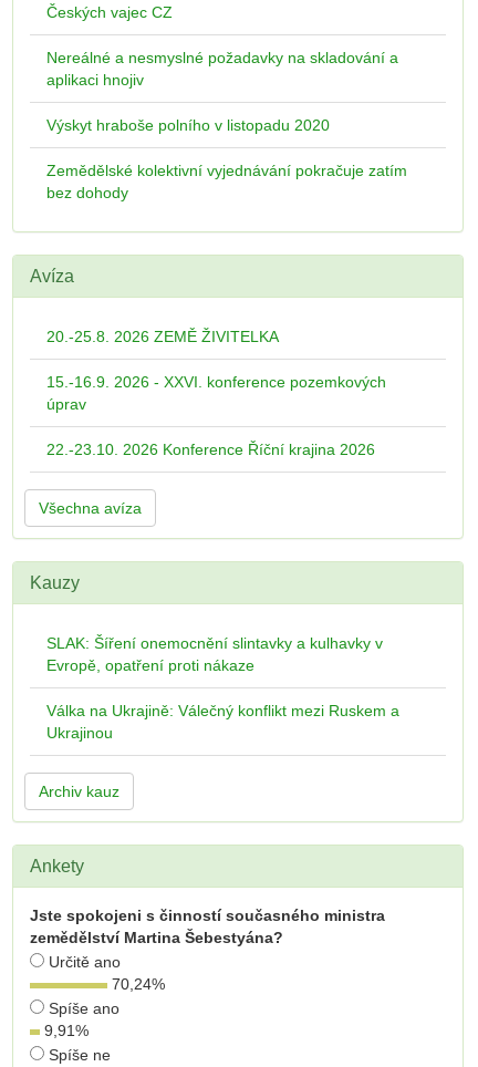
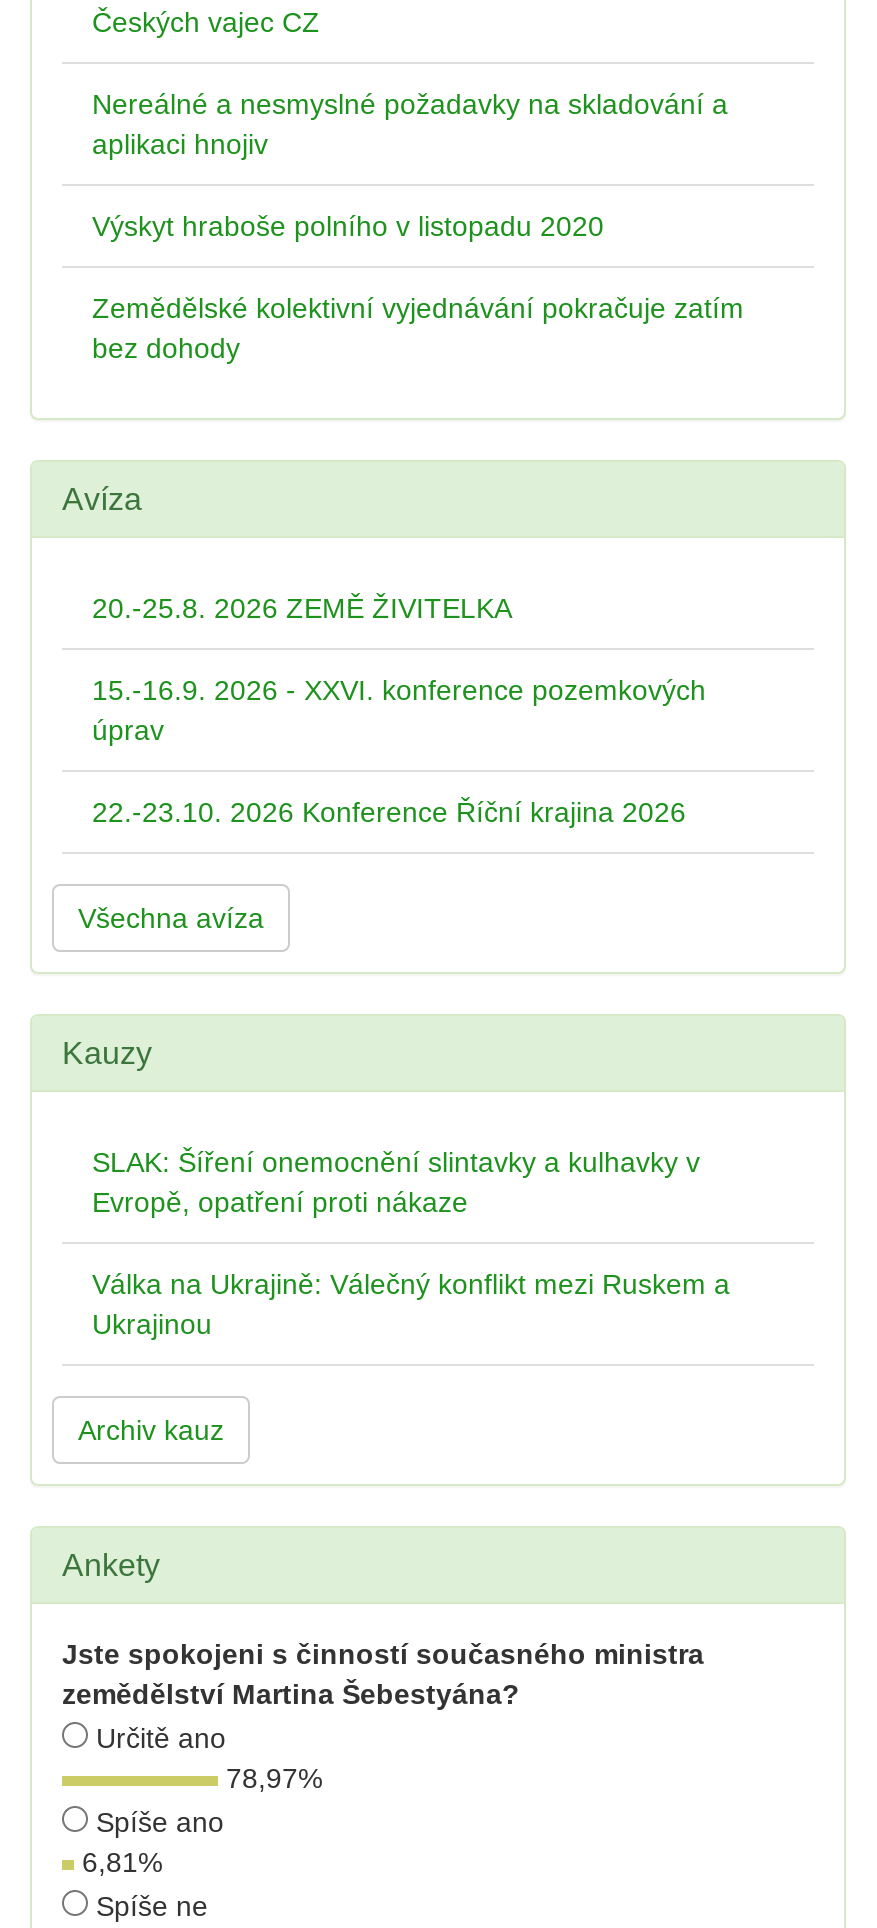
[107,975,165,993] 70,24% -> [218,1763,322,1795] 78,97%
[40,1022,89,1040] 9,91% -> [74,1847,162,1879] 6,81%

